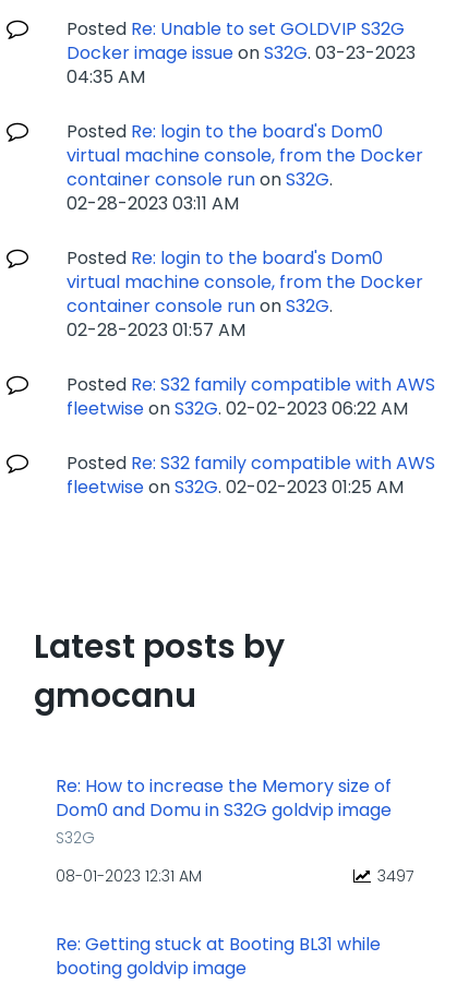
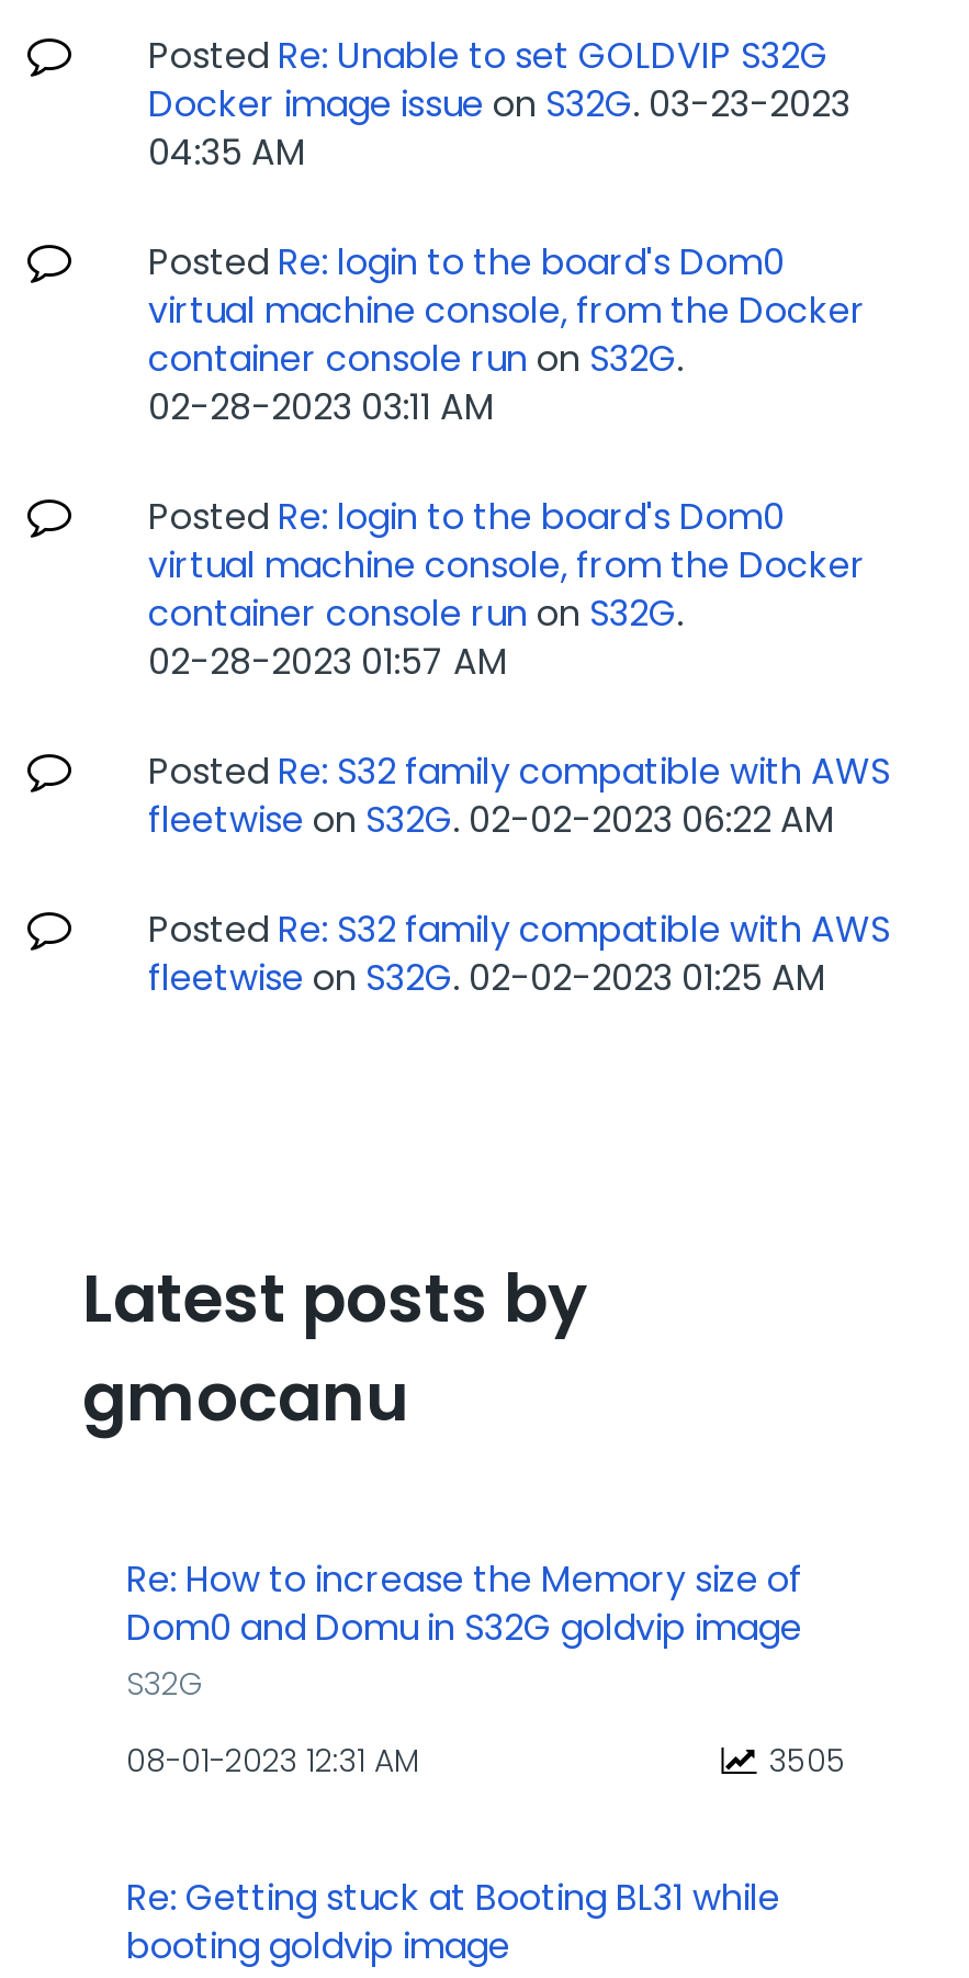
[373,866,413,887] 3497 -> [760,1740,846,1783] 3505

